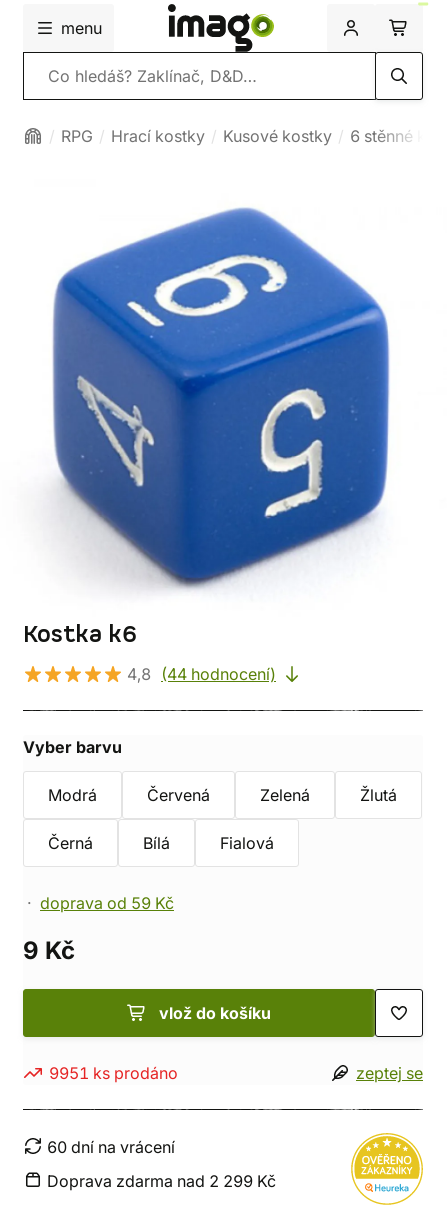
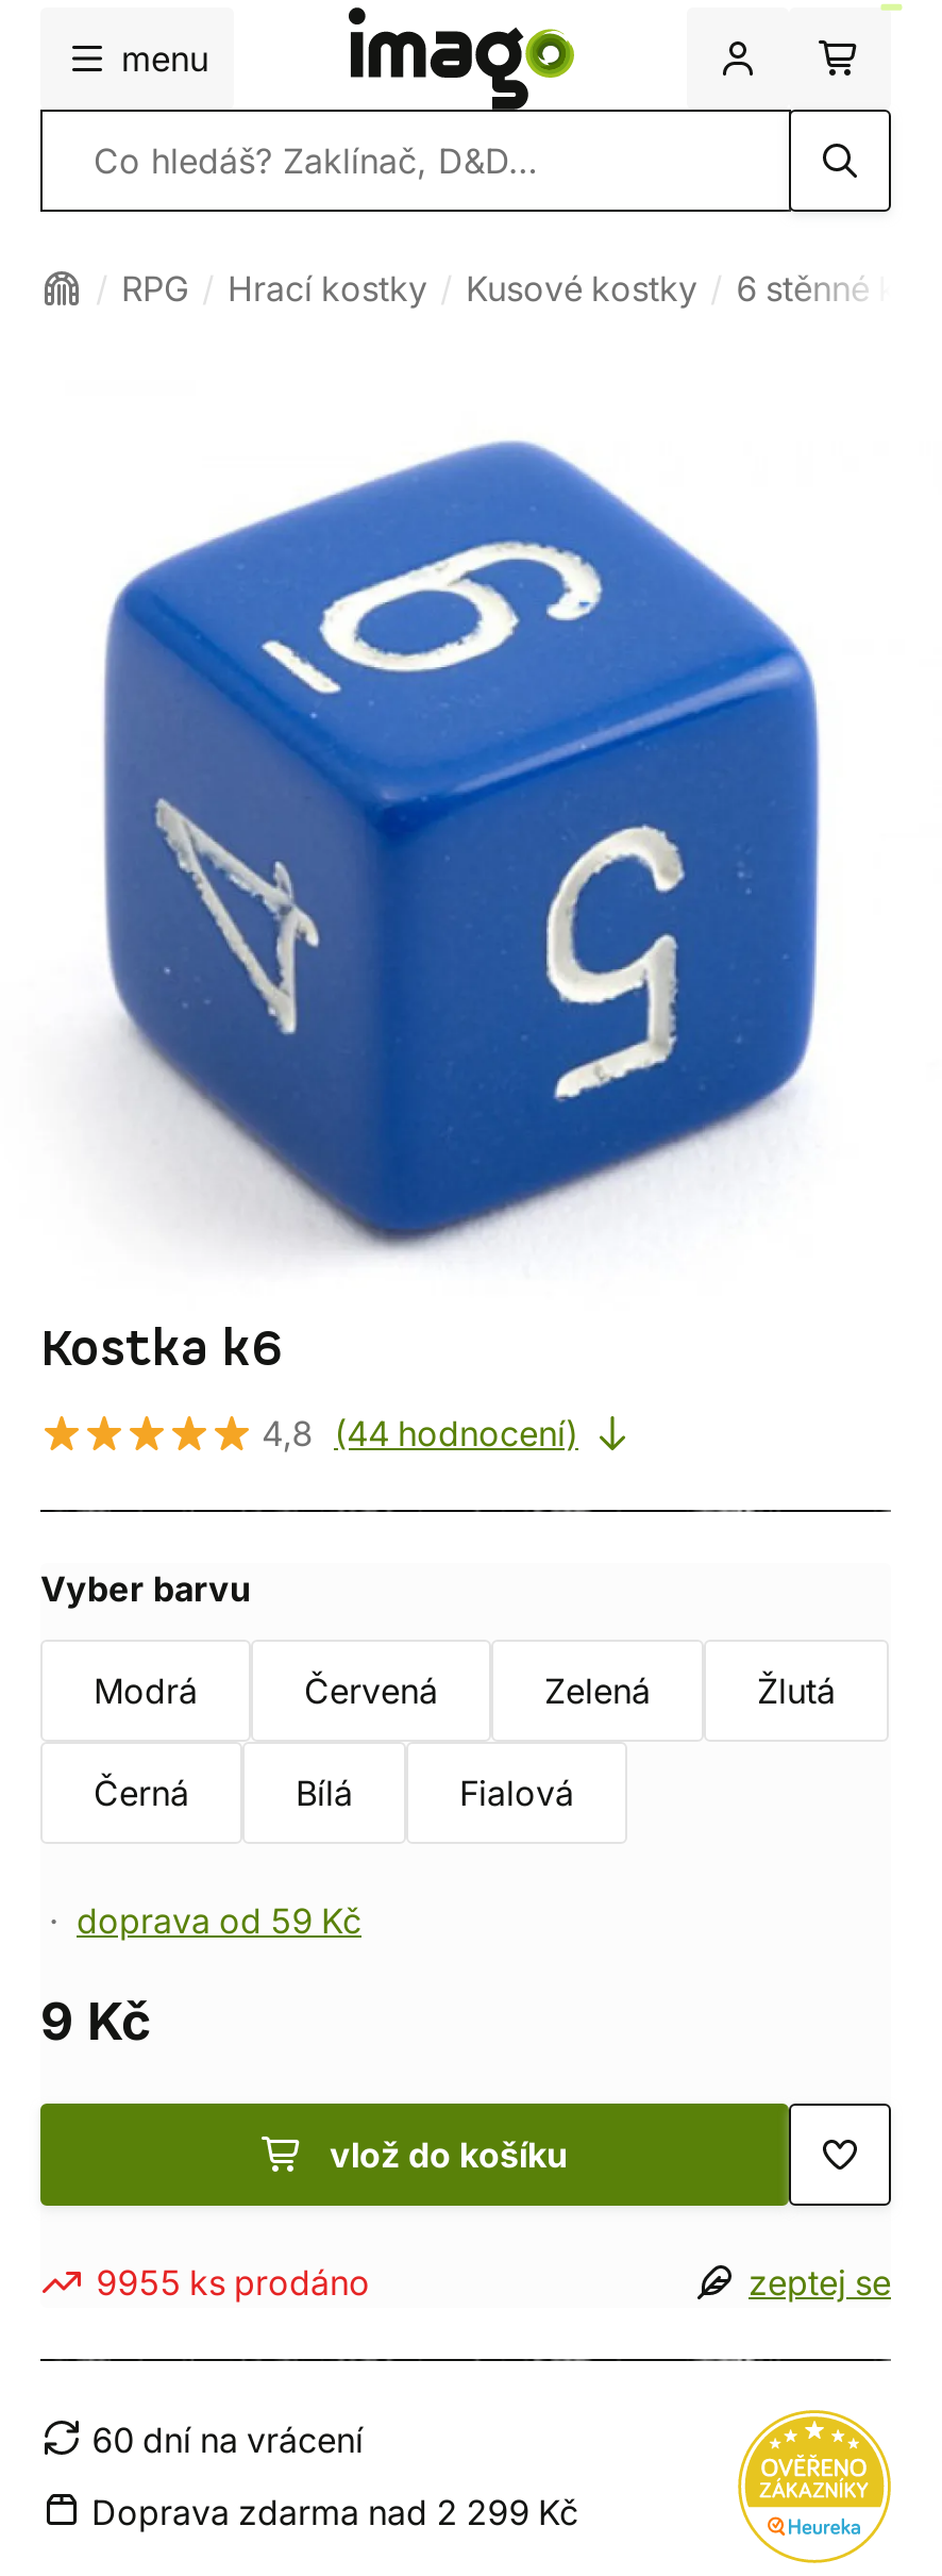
[49,1063,178,1083] 9951 ks prodáno -> [96,2261,370,2304] 9955 ks prodáno

